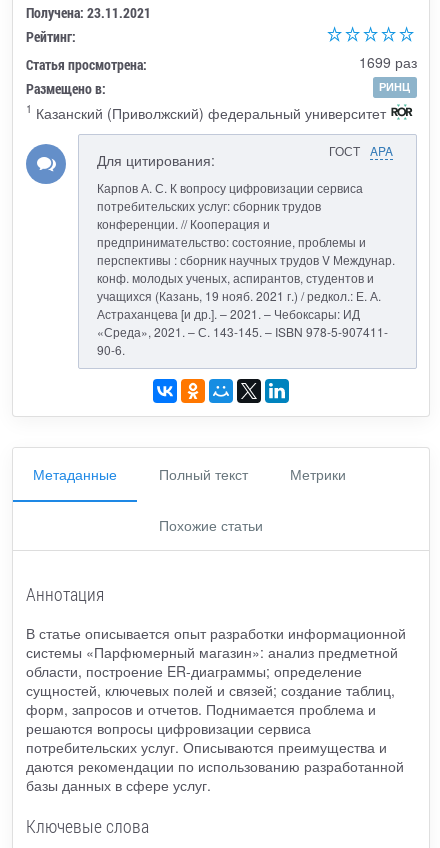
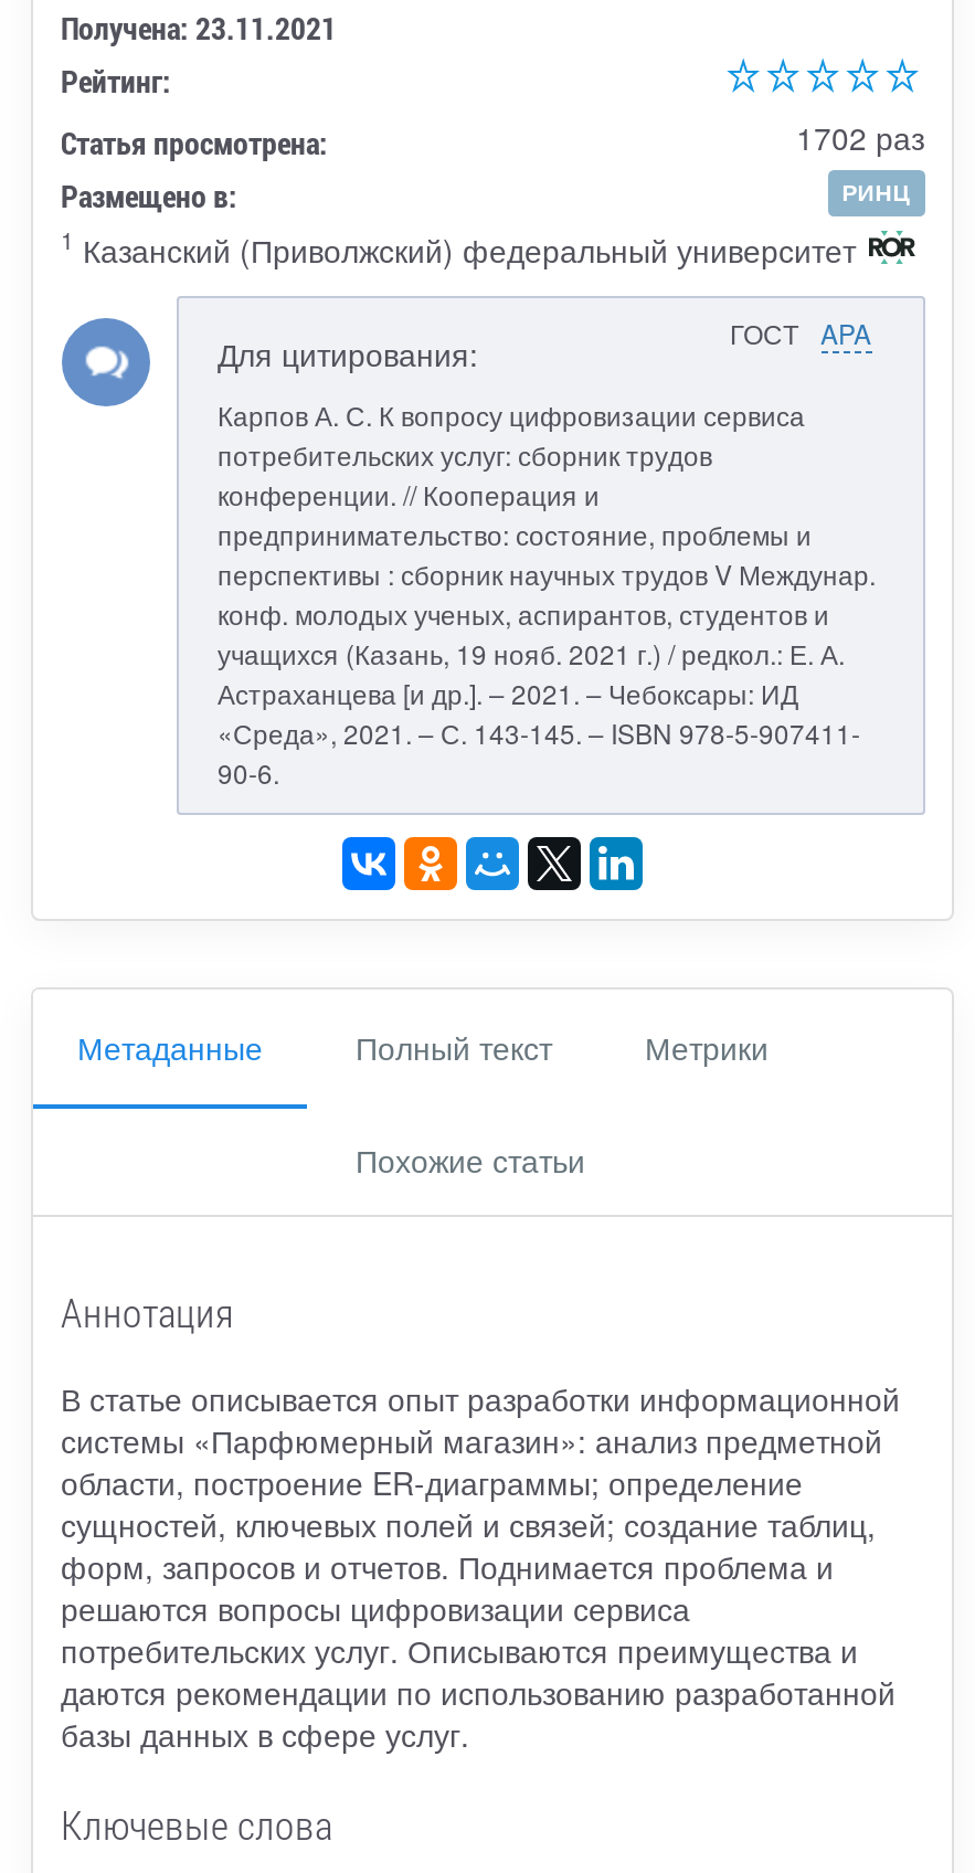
[358,51,416,71] 1699 раз -> [796,114,924,158] 1702 раз

